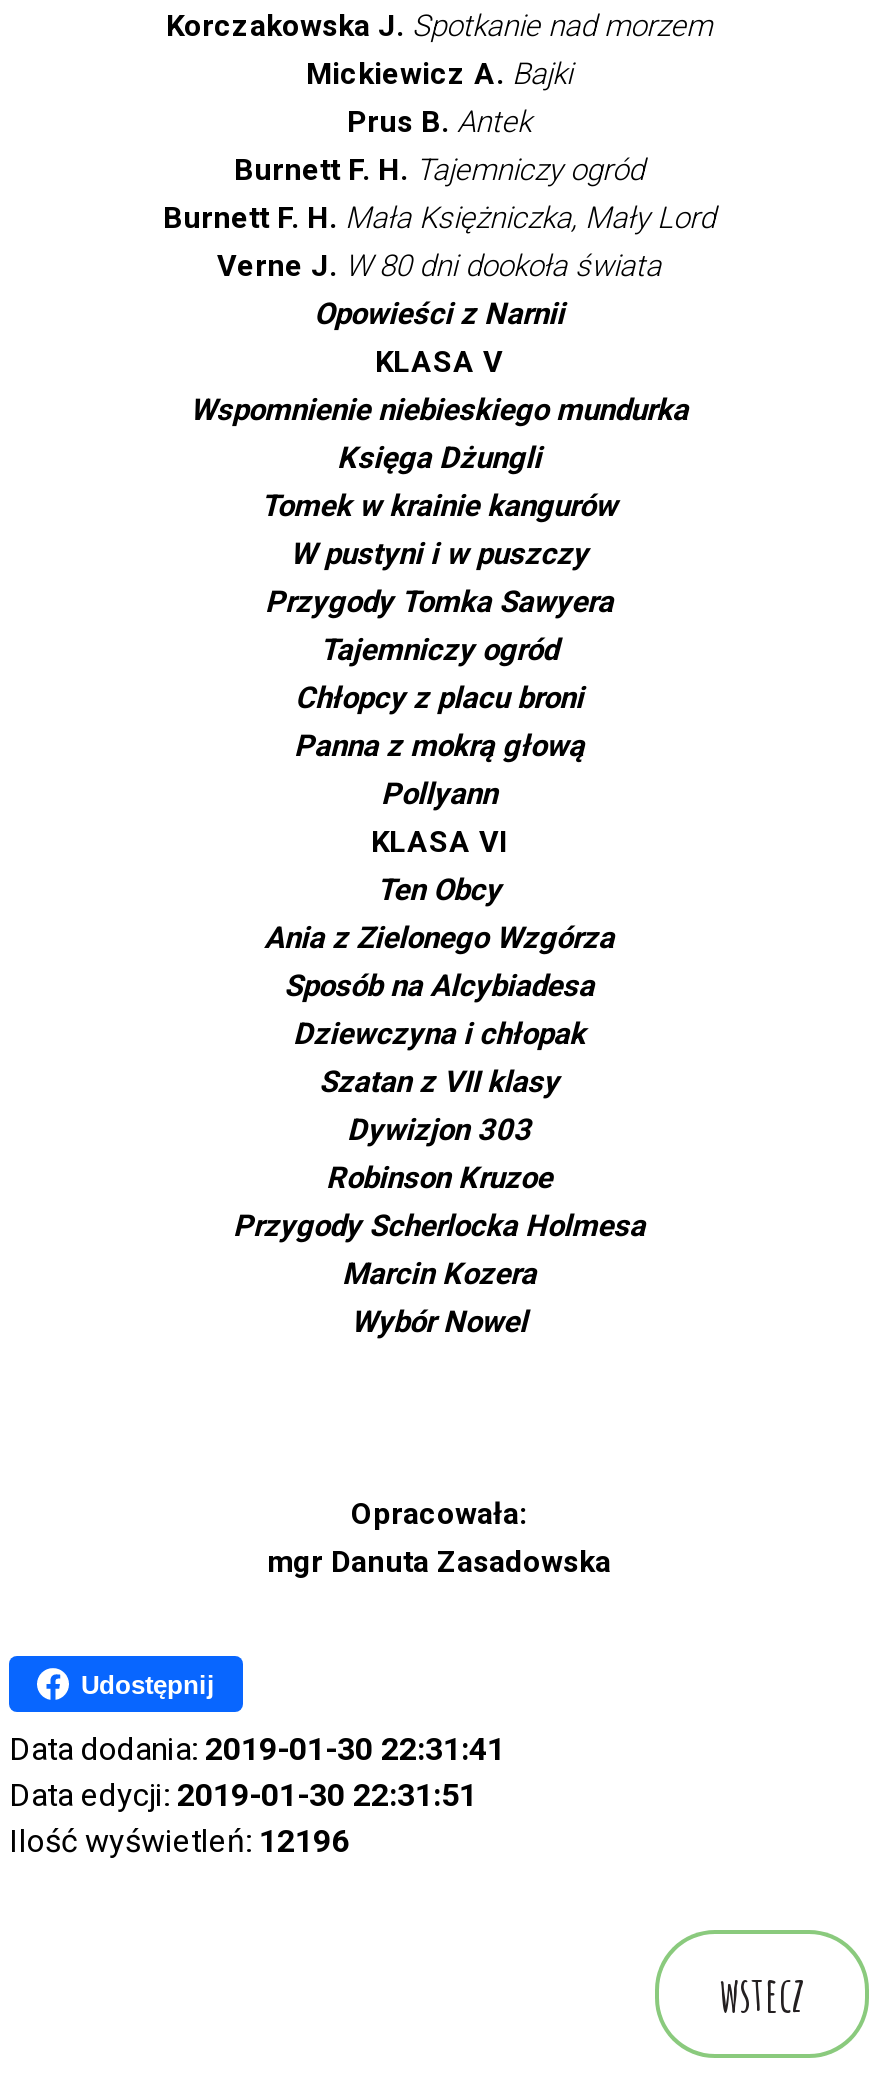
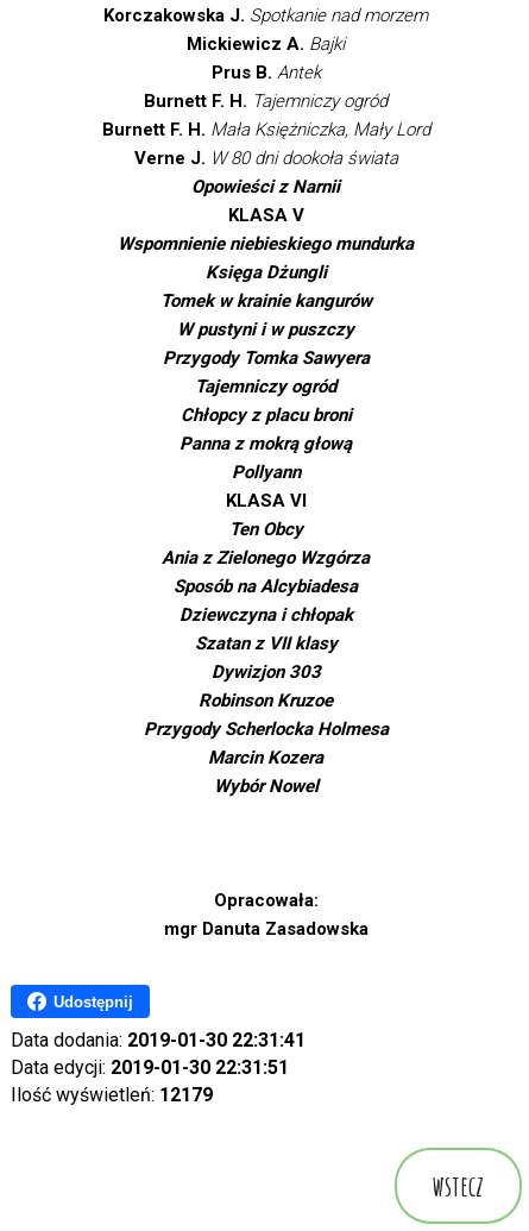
[9,1822,349,1860] Ilość wyświetleń: 12196 -> [11,1084,213,1106] Ilość wyświetleń: 12179

